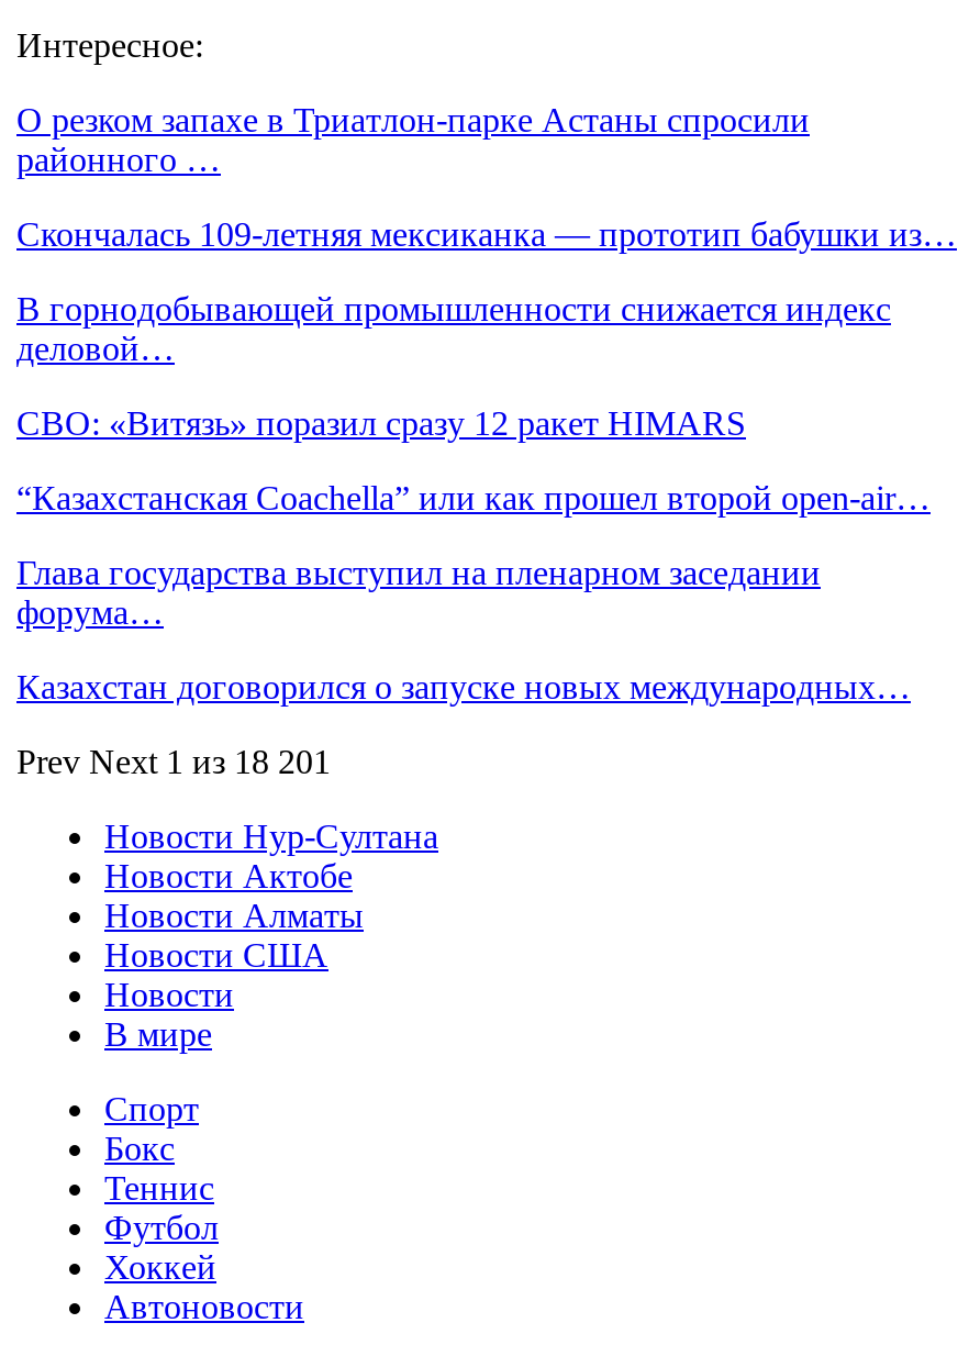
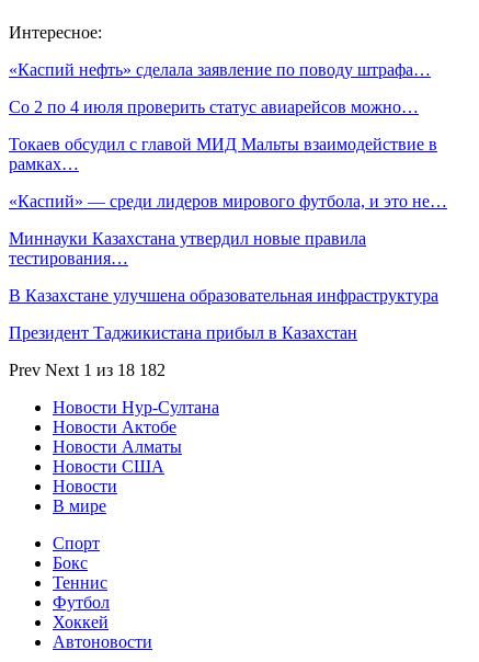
[16,102,810,179] О резком запахе в Триатлон-парке Астаны спросили | районного … -> [9,61,431,79] «Каспий нефть» сделала заявление по поводу штрафа…
[16,216,957,254] Скончалась 109-летняя мексиканка — прототип бабушки из… -> [9,98,419,117] Со 2 по 4 июля проверить статус авиарейсов можно…
[16,291,891,368] В горнодобывающей промышленности снижается индекс | деловой… -> [9,135,437,174] Токаев обсудил с главой МИД Мальты взаимодействие в | рамках…
[16,405,746,443] СВО: «Витязь» поразил сразу 12 ракет HIMARS -> [9,192,447,211] «Каспий» — среди лидеров мирового футбола, и это не…
[16,480,931,517] “Казахстанская Coachella” или как прошел второй open-air… -> [9,230,366,268] Миннауки Казахстана утвердил новые правила | тестирования…
[16,555,821,632] Глава государства выступил на пленарном заседании | форума… -> [9,287,438,305] В Казахстане улучшена образовательная инфраструктура
[16,669,911,706] Казахстан договорился о запуске новых международных… -> [9,324,357,342] Президент Таджикистана прибыл в Казахстан
[16,744,331,781] Prev Next 1 из 18 201 -> [9,361,166,380] Prev Next 1 из 18 182

